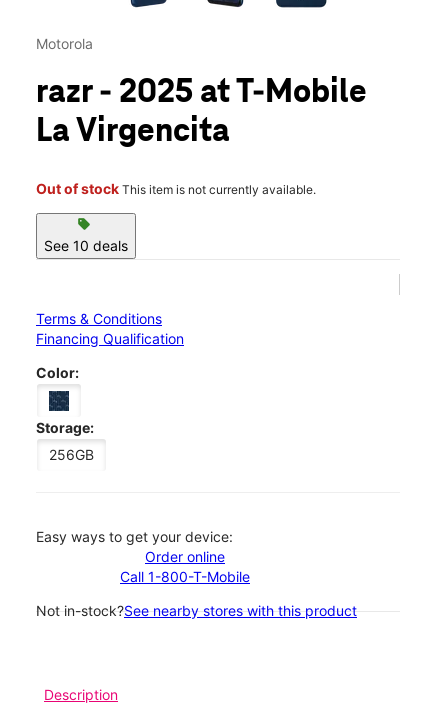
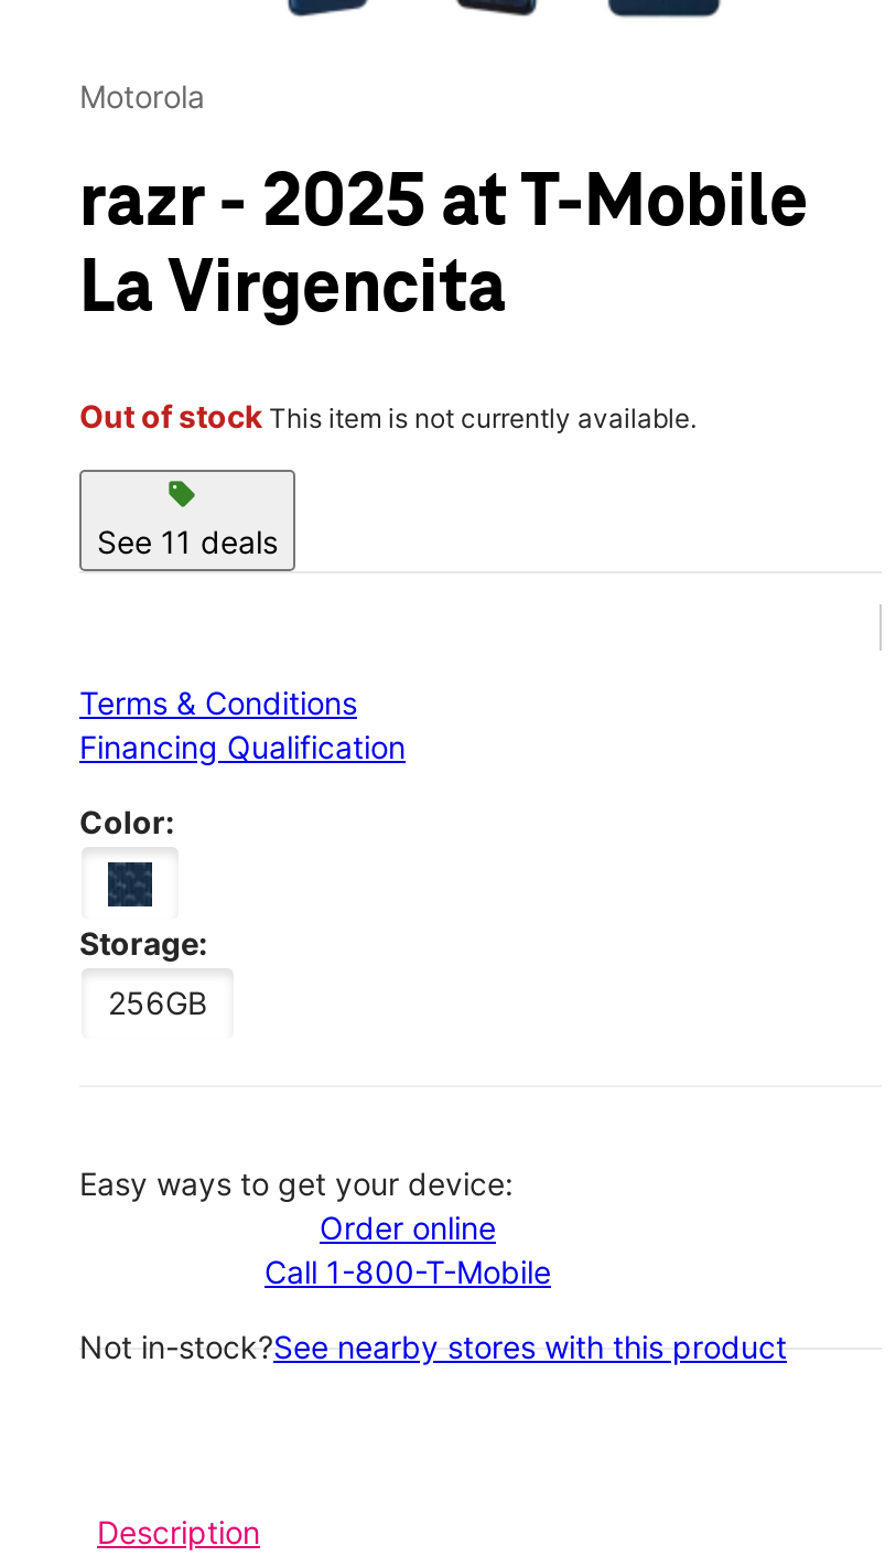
[44,237,128,254] See 10 deals -> [97,522,278,560] See 11 deals

